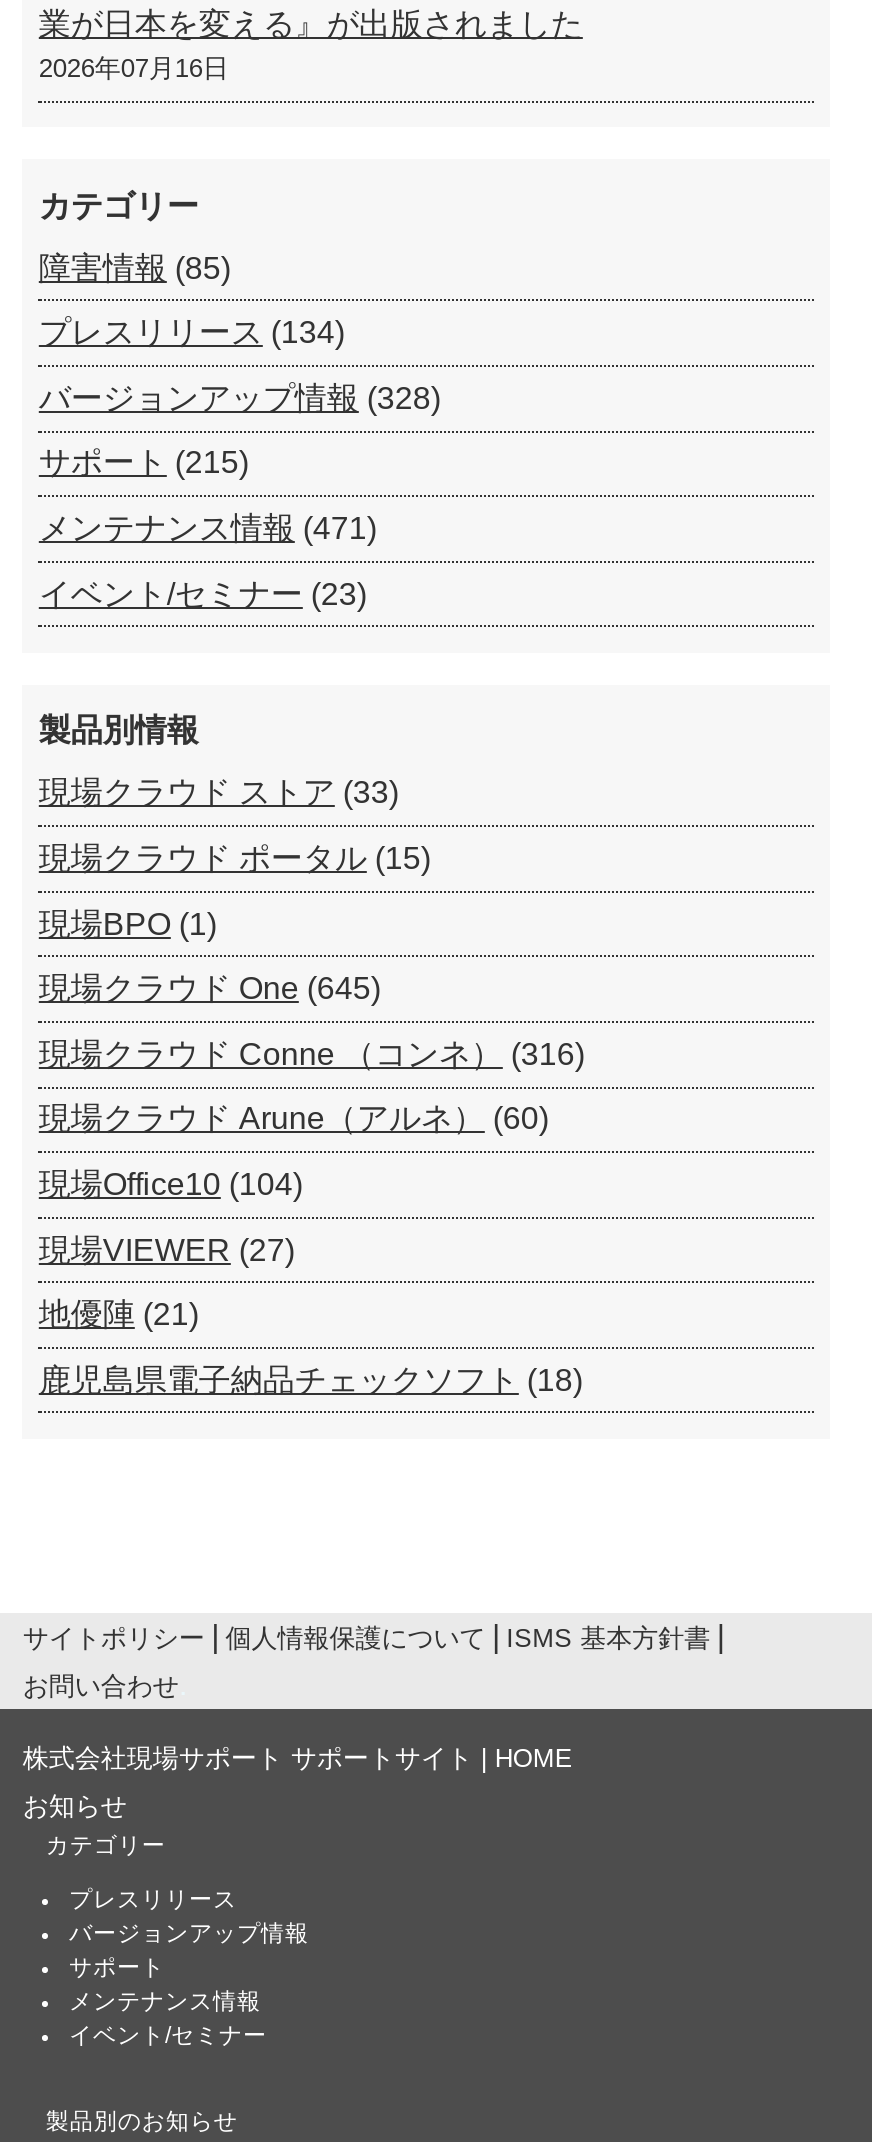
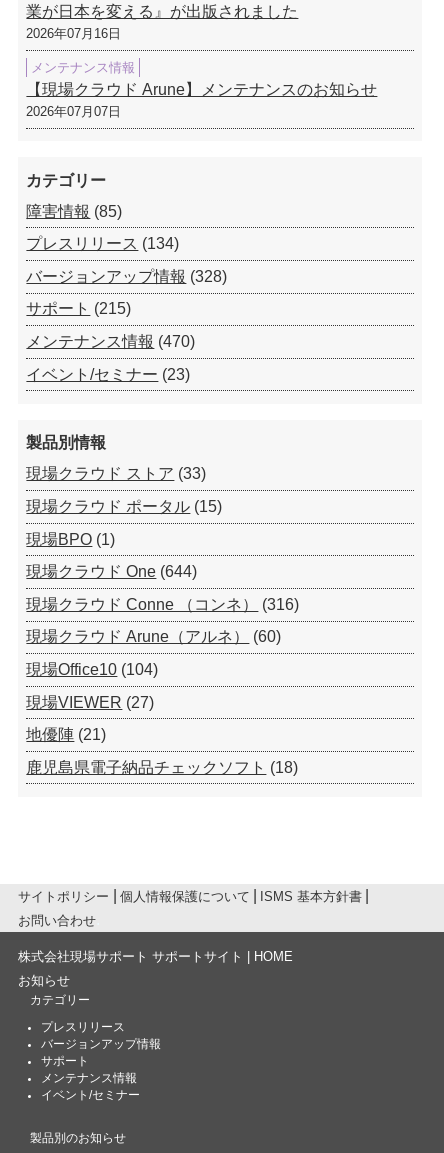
none -> [26,60,377,119] メンテナンス情報 | 【現場クラウド Arune】メンテナンスのお知らせ | 2026年07月07日
[39,511,377,545] メンテナンス情報(471) -> [26,333,195,350] メンテナンス情報(470)
[39,971,381,1005] 現場クラウド One (645) -> [26,563,197,580] 現場クラウド One (644)

